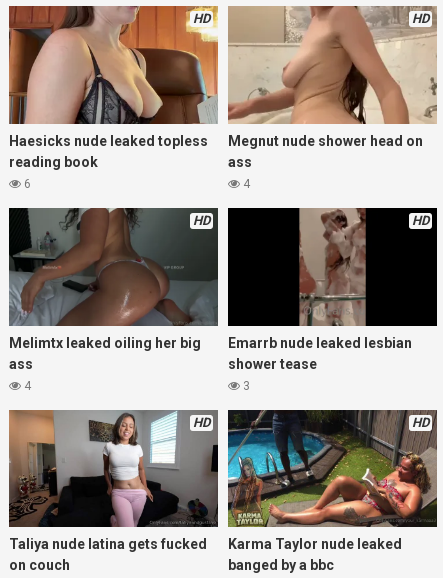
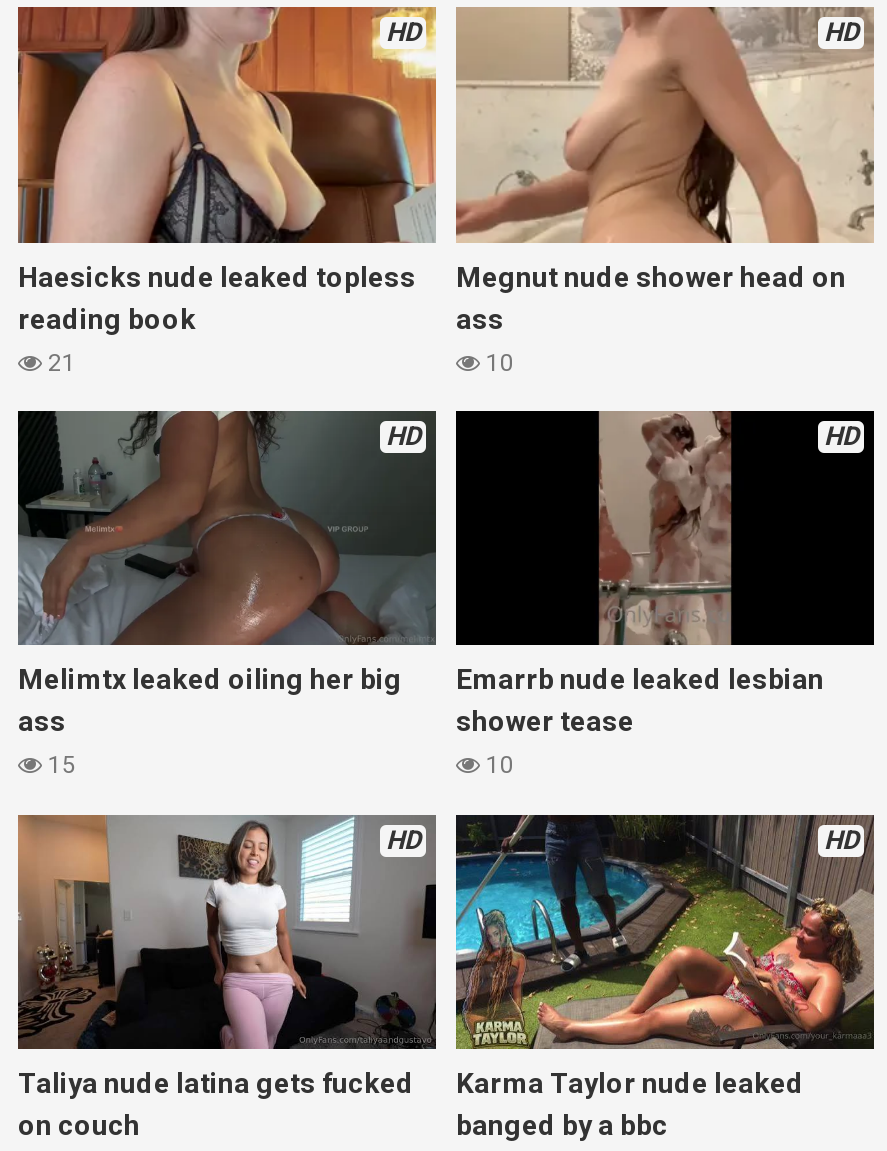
[21,177,31,191] 6 -> [42,348,76,376] 21
[240,177,250,191] 4 -> [480,348,514,376] 10
[21,378,31,392] 4 -> [42,752,76,780] 15
[240,378,250,392] 3 -> [480,752,514,780] 10

